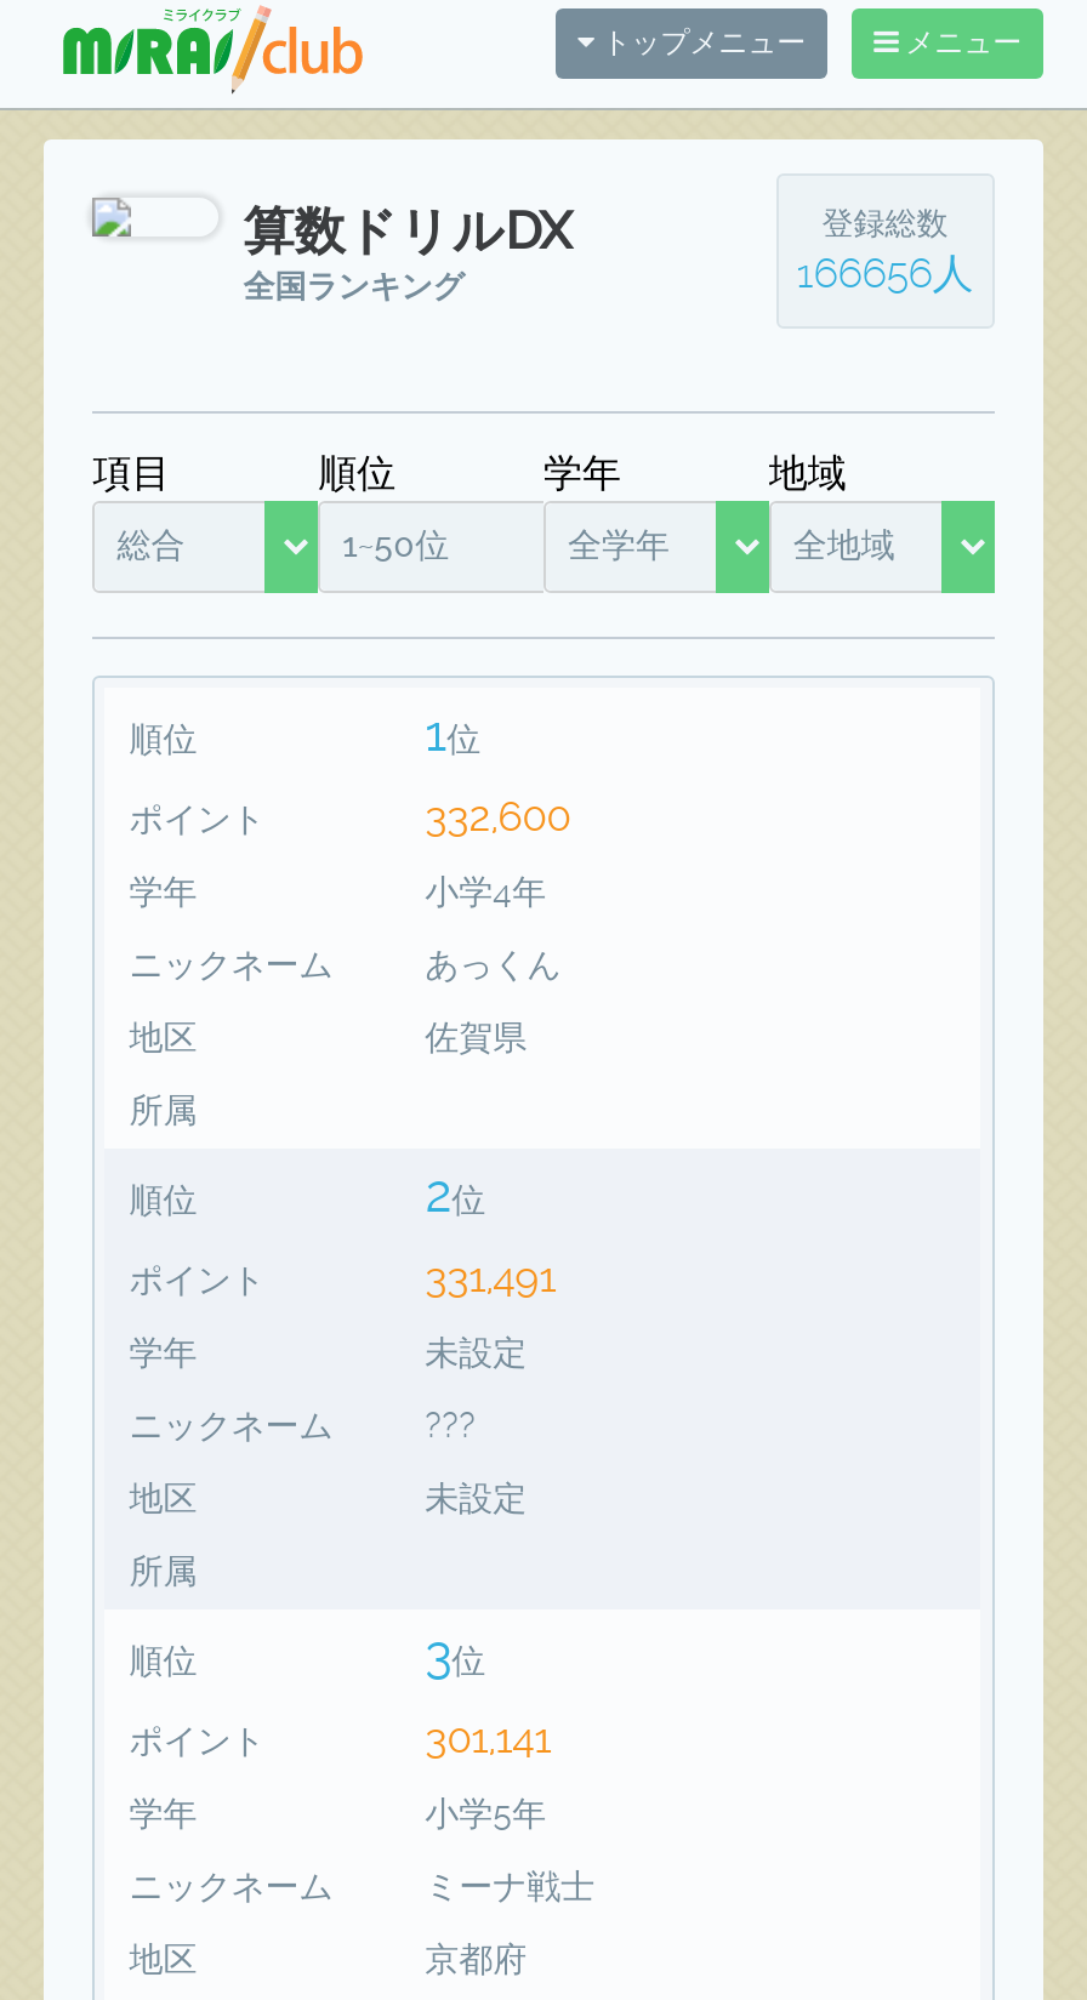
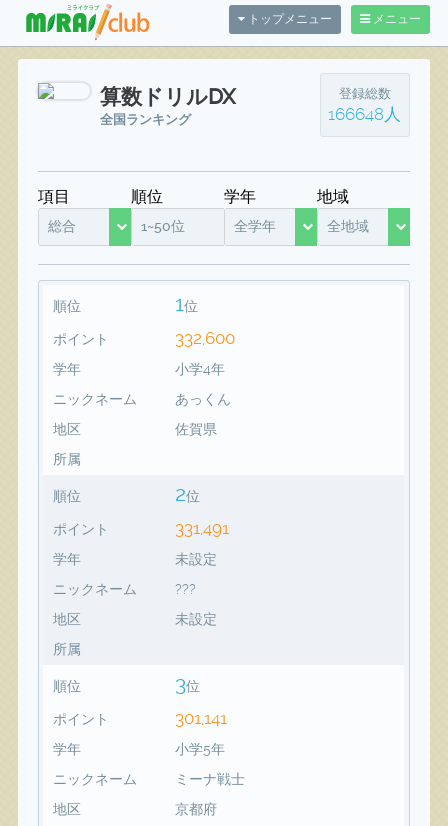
[797,248,974,296] 166656人 -> [328,104,401,124] 166648人

